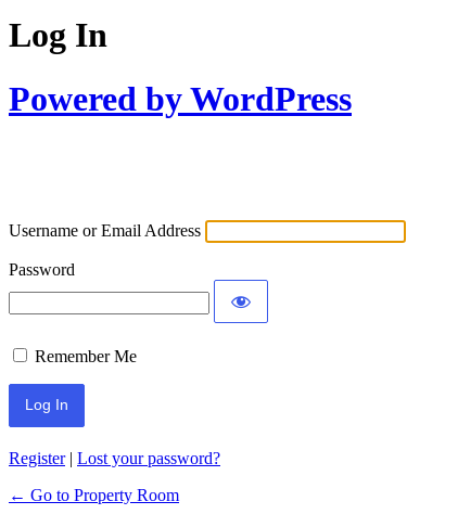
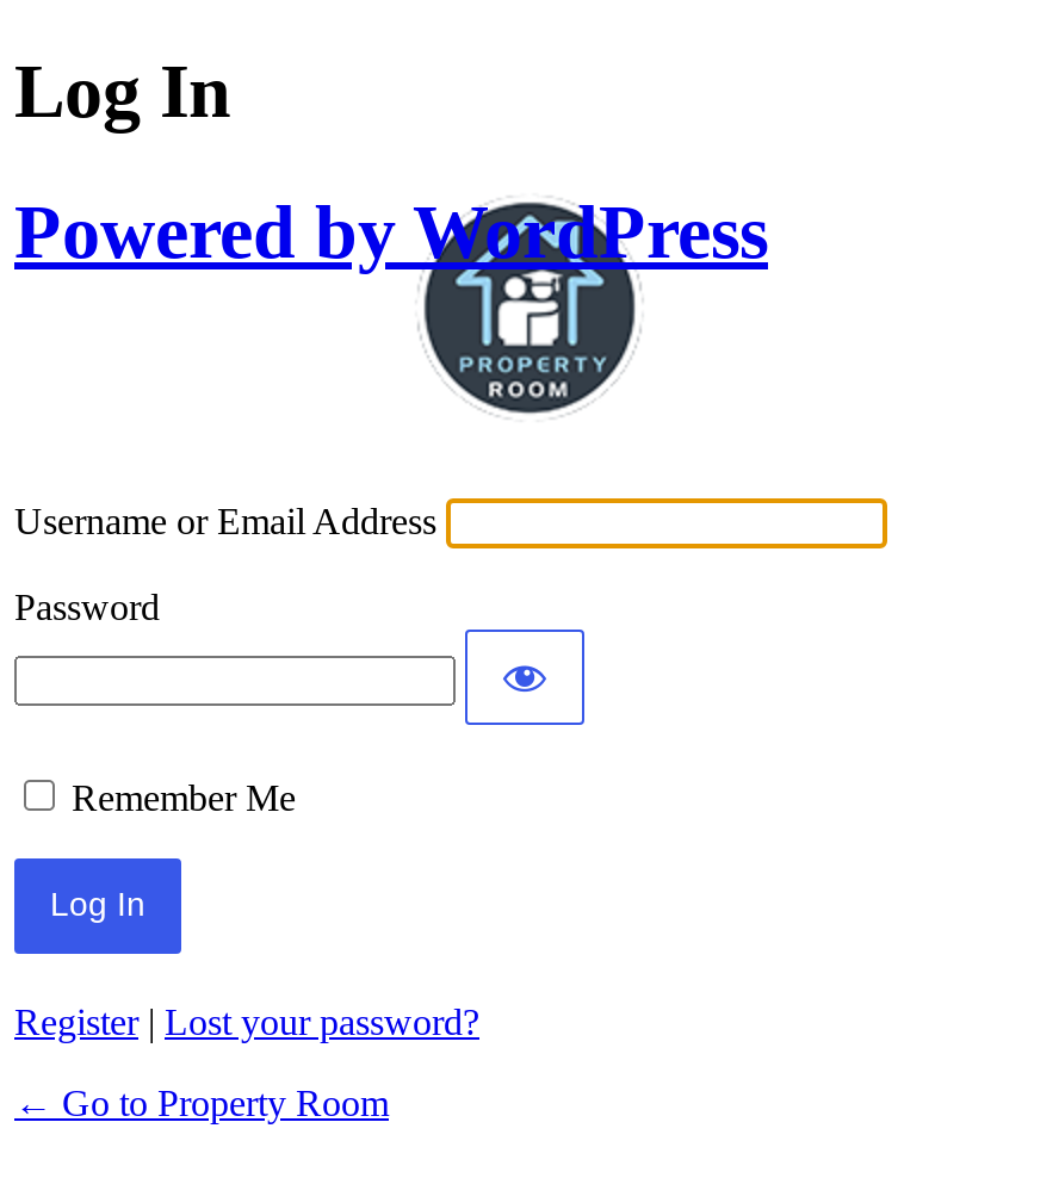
none -> [422,279,637,415] [image]

